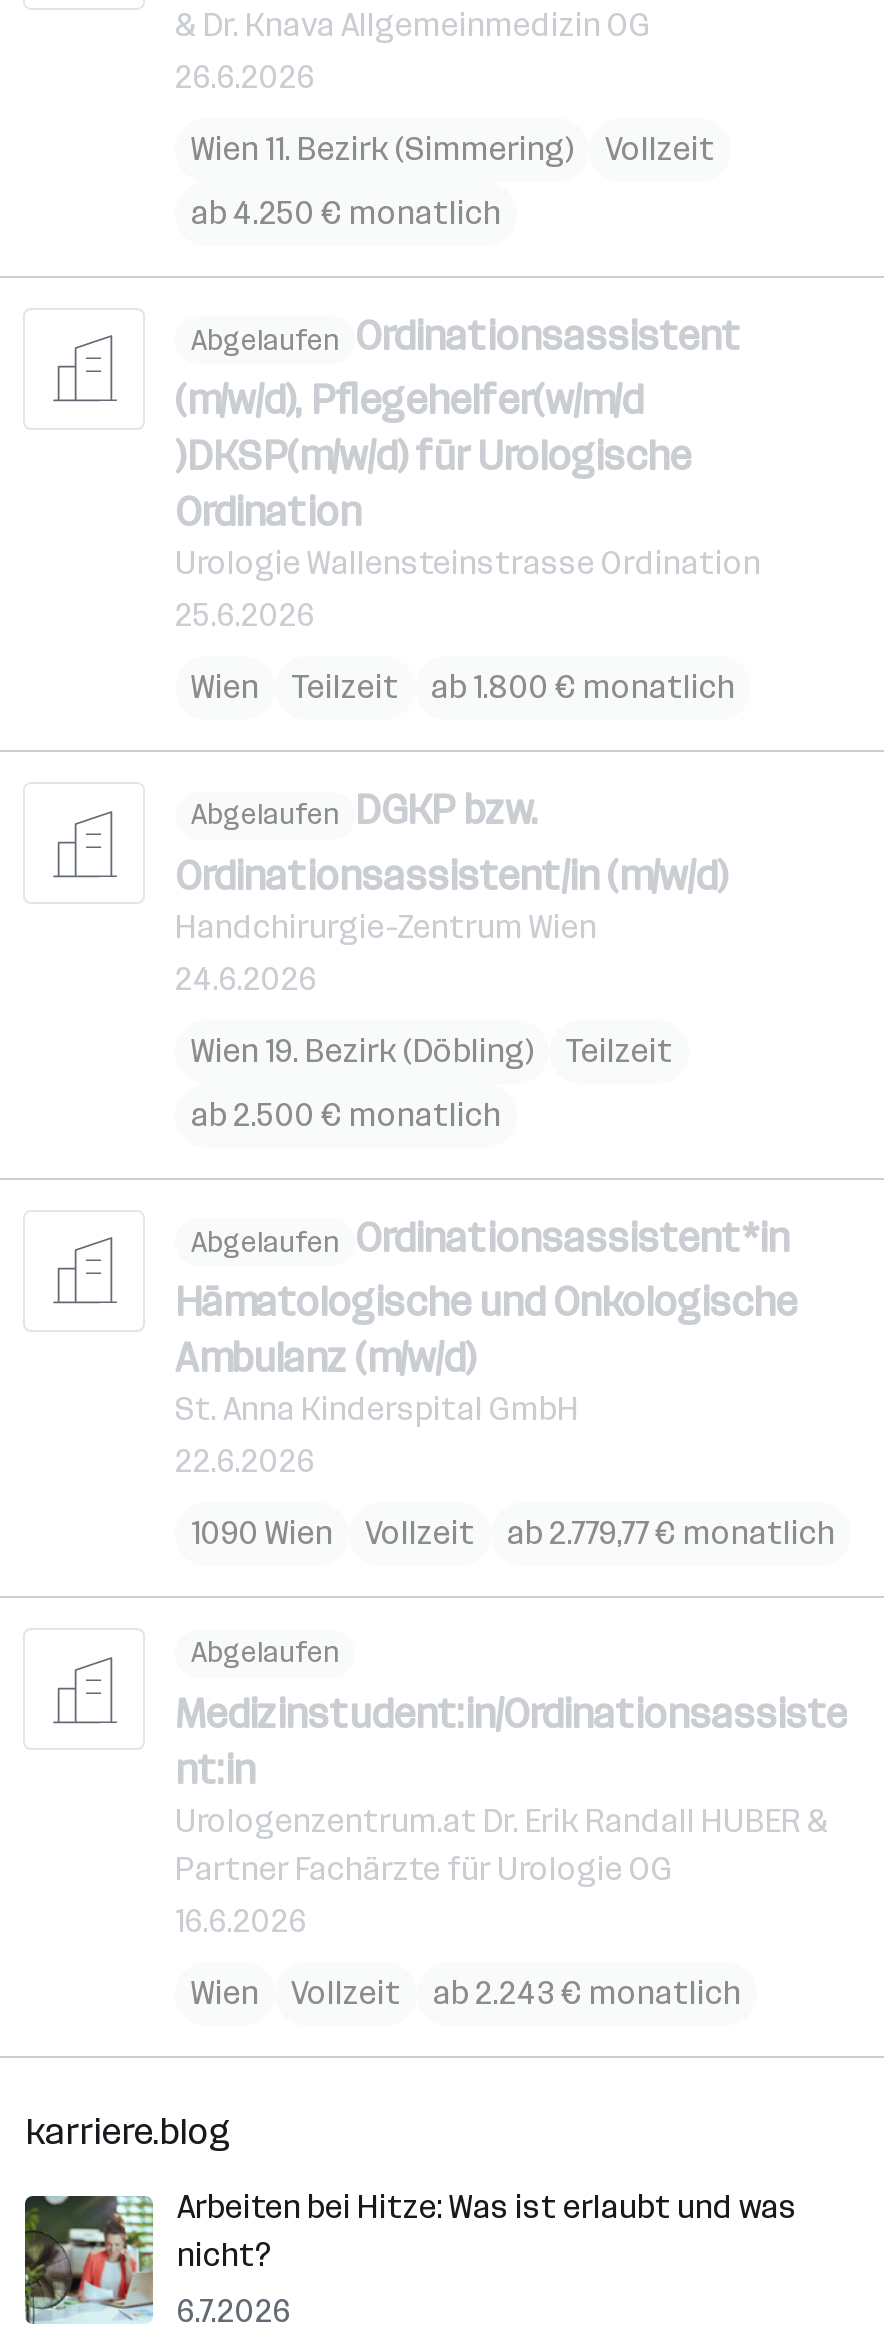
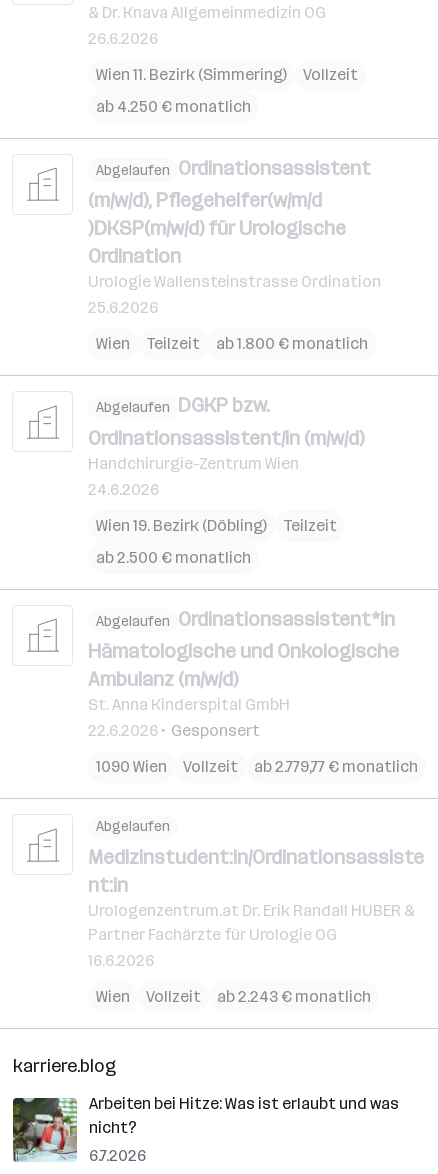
none -> [171,721,260,740] Gesponsert

